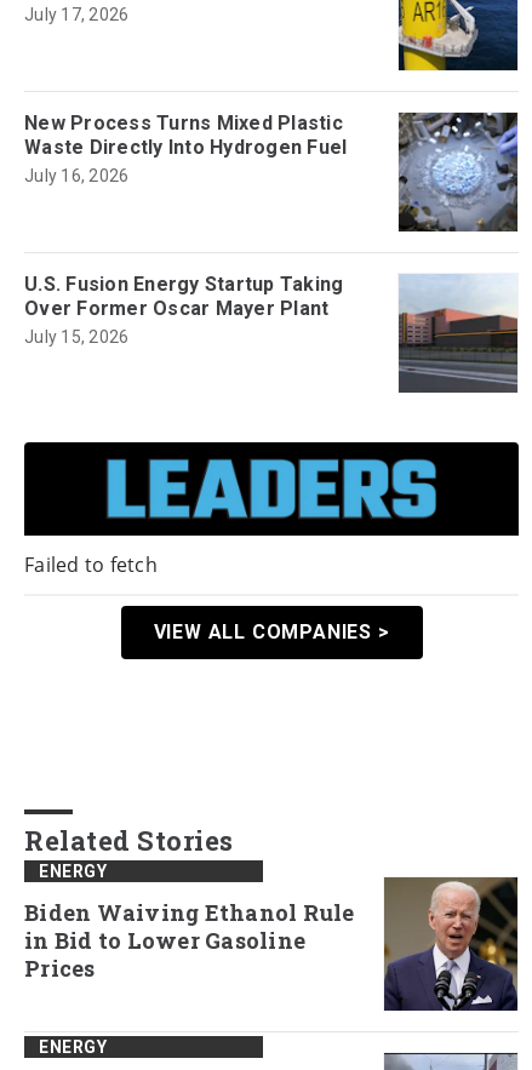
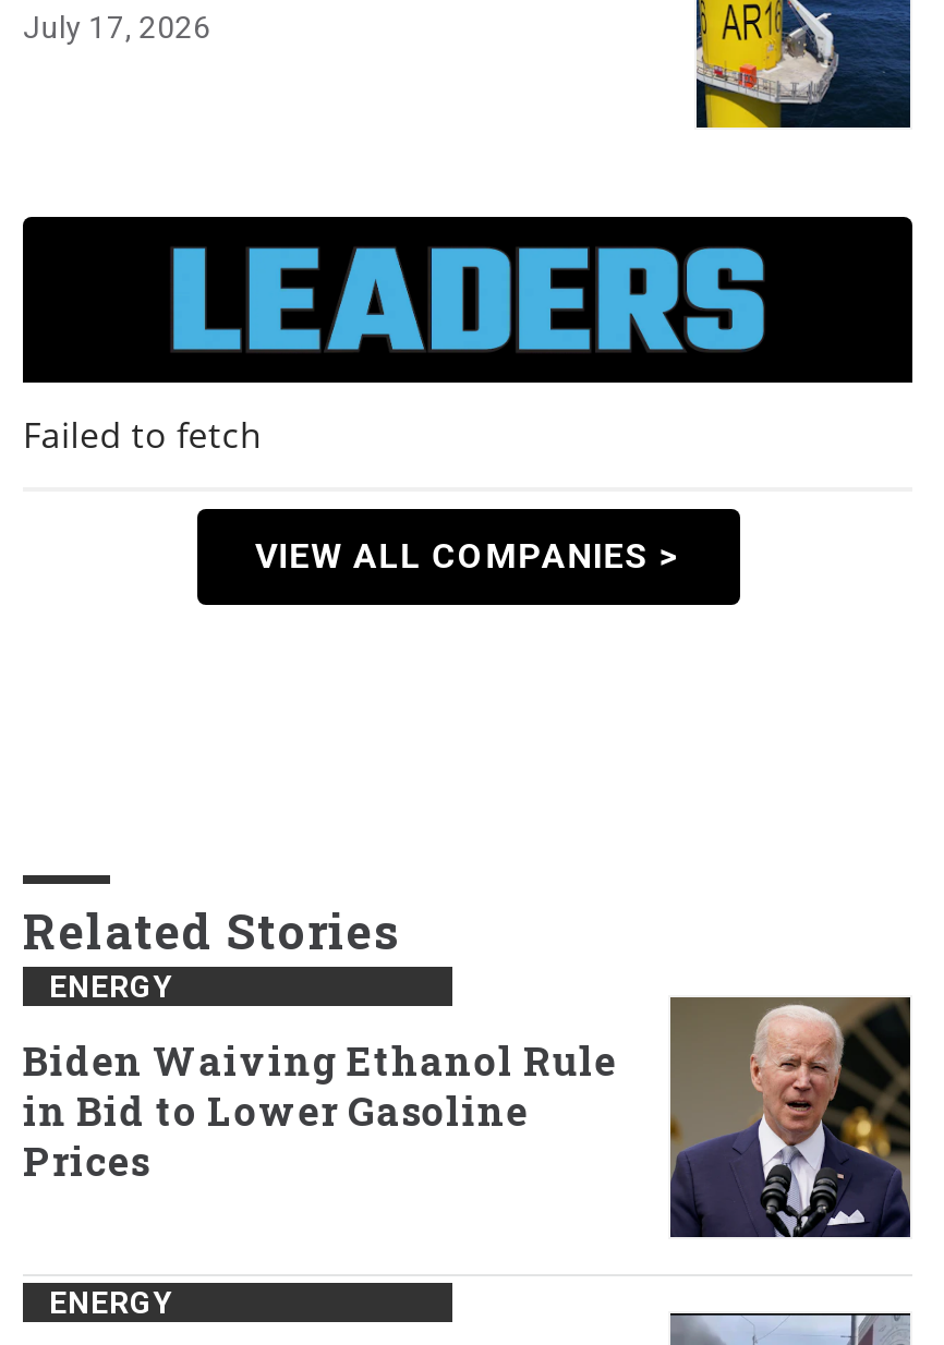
[24,112,347,186] New Process Turns Mixed Plastic | Waste Directly Into Hydrogen Fuel | July 16, 2026 -> none
[399,111,519,233] [image] -> none
[24,273,343,347] U.S. Fusion Energy Startup Taking | Over Former Oscar Mayer Plant | July 15, 2026 -> none
[399,274,519,394] [image] -> none

